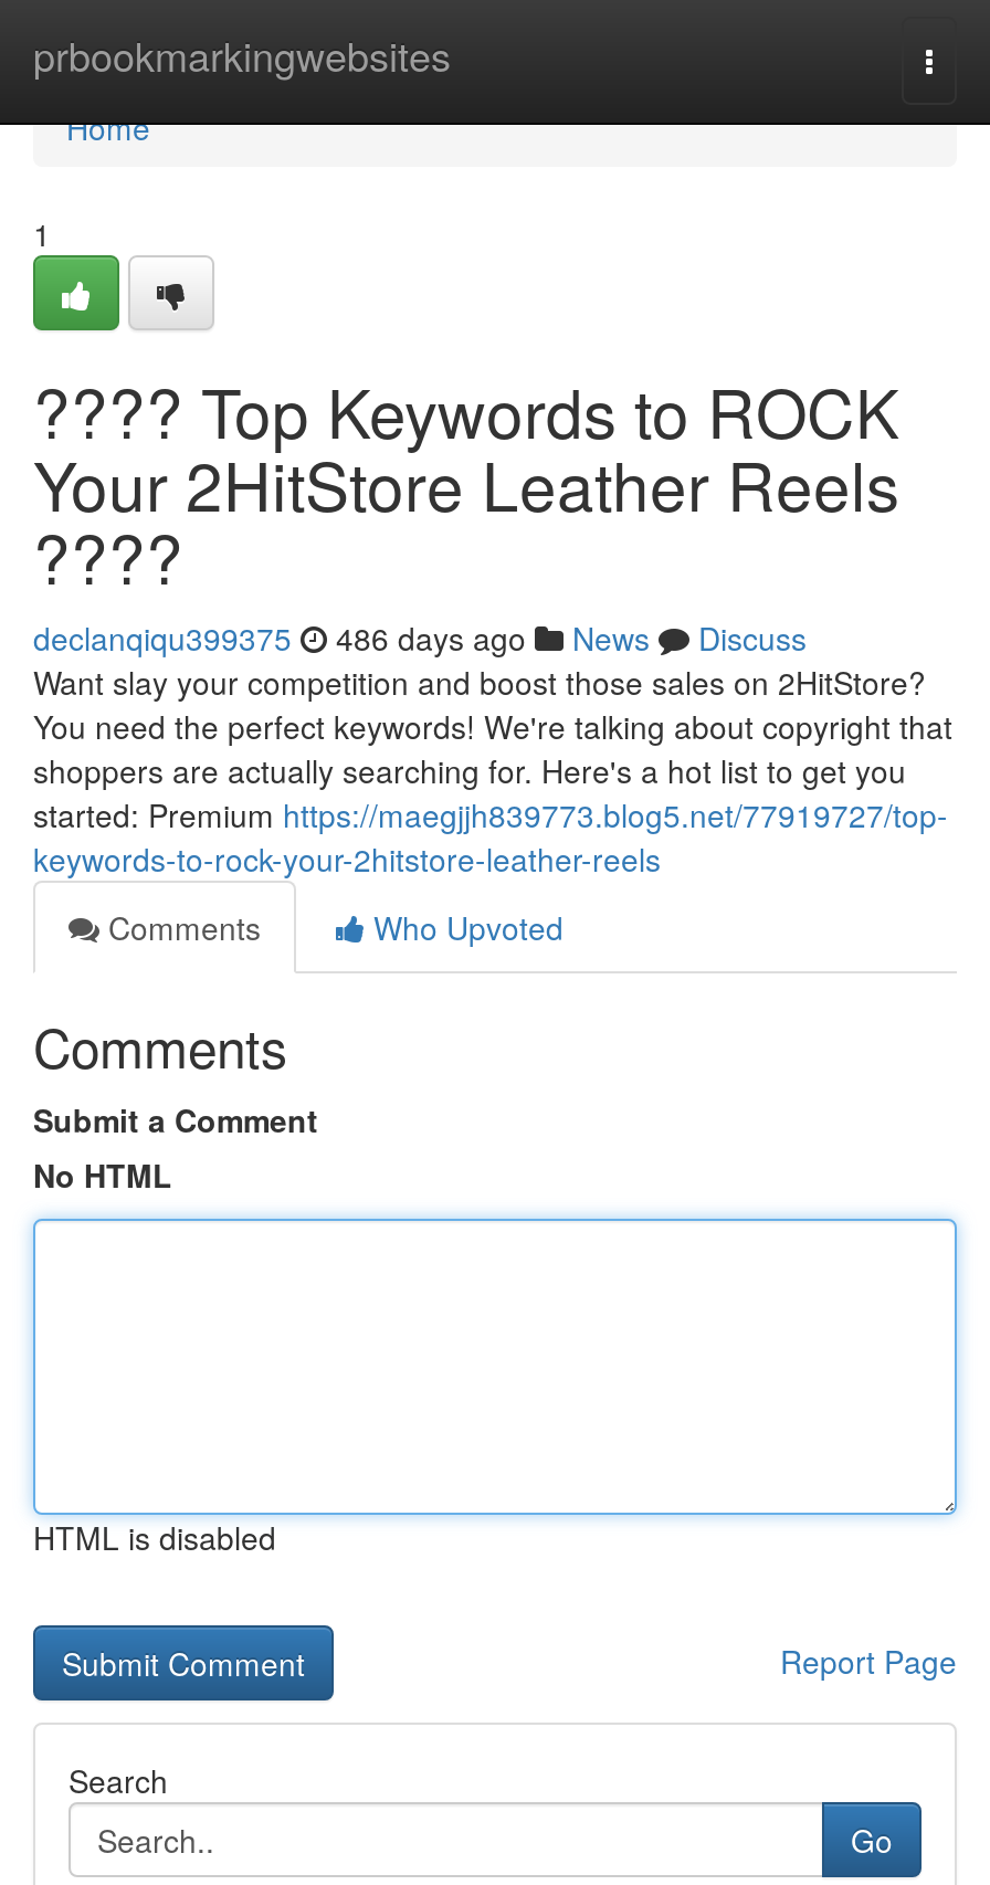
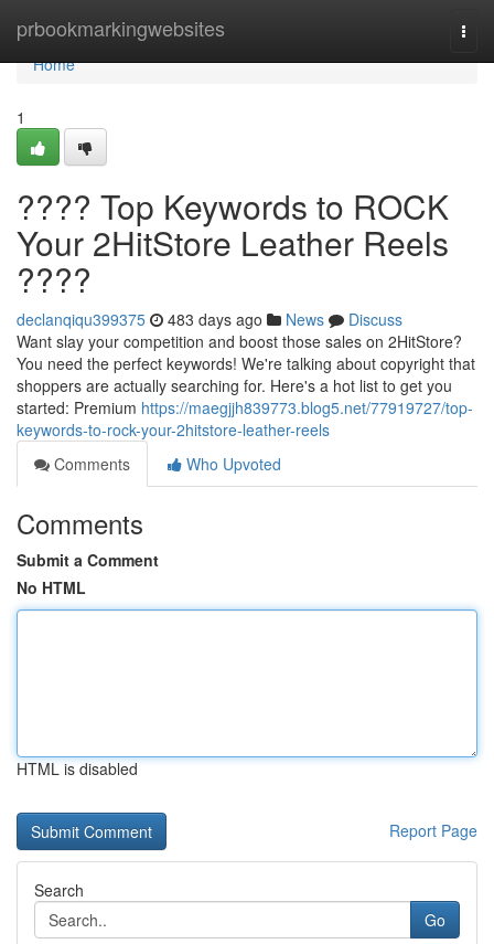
[33,615,807,660] declanqiqu399375 486 days ago News Discuss -> [17,308,402,330] declanqiqu399375 483 days ago News Discuss

